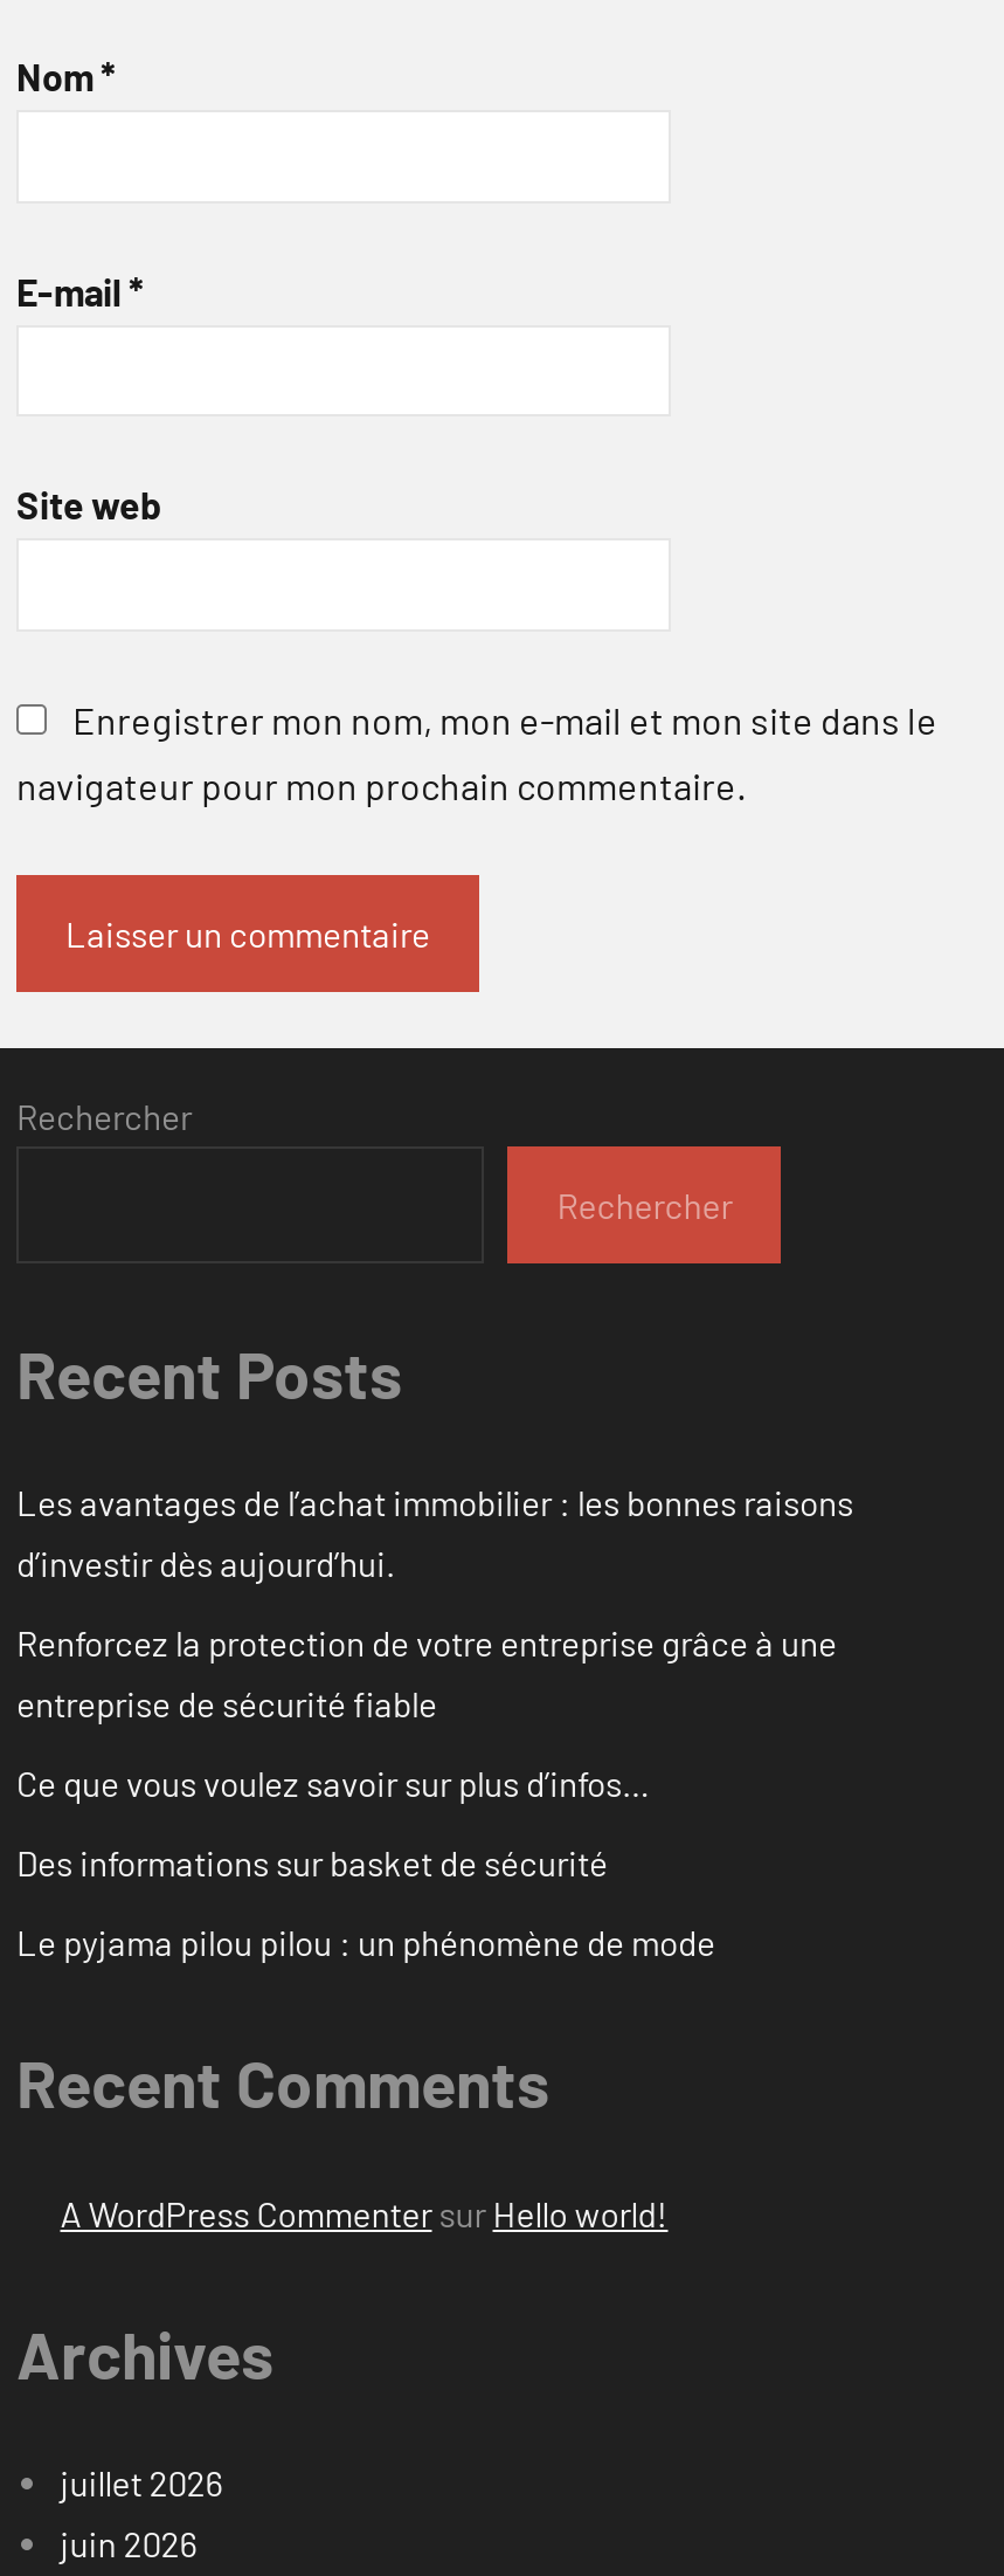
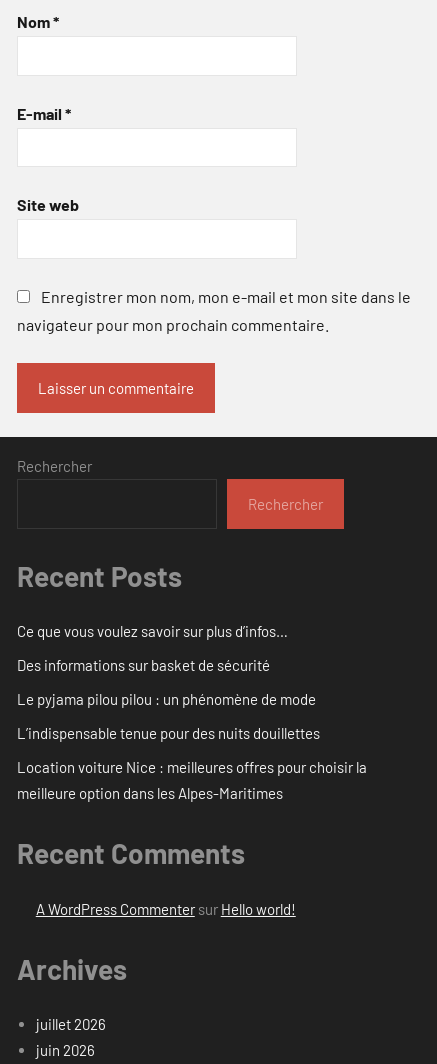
[16,1482,853,1725] Les avantages de l’achat immobilier : les bonnes raisons | d’investir dès aujourd’hui. | Renforcez la protection de votre entreprise grâce à une | entreprise de sécurité fiable -> none
moved [16,1762,715,1964] -> [17,622,316,708]: Ce que vous voulez savoir sur plus d’infos… | Des informations sur basket de sécurité | Le pyjama pilou pilou : un phénomène de mode
none -> [17,724,367,802] L’indispensable tenue pour des nuits douillettes | Location voiture Nice : meilleures offres pour choisir la | meilleure option dans les Alpes-Maritimes

